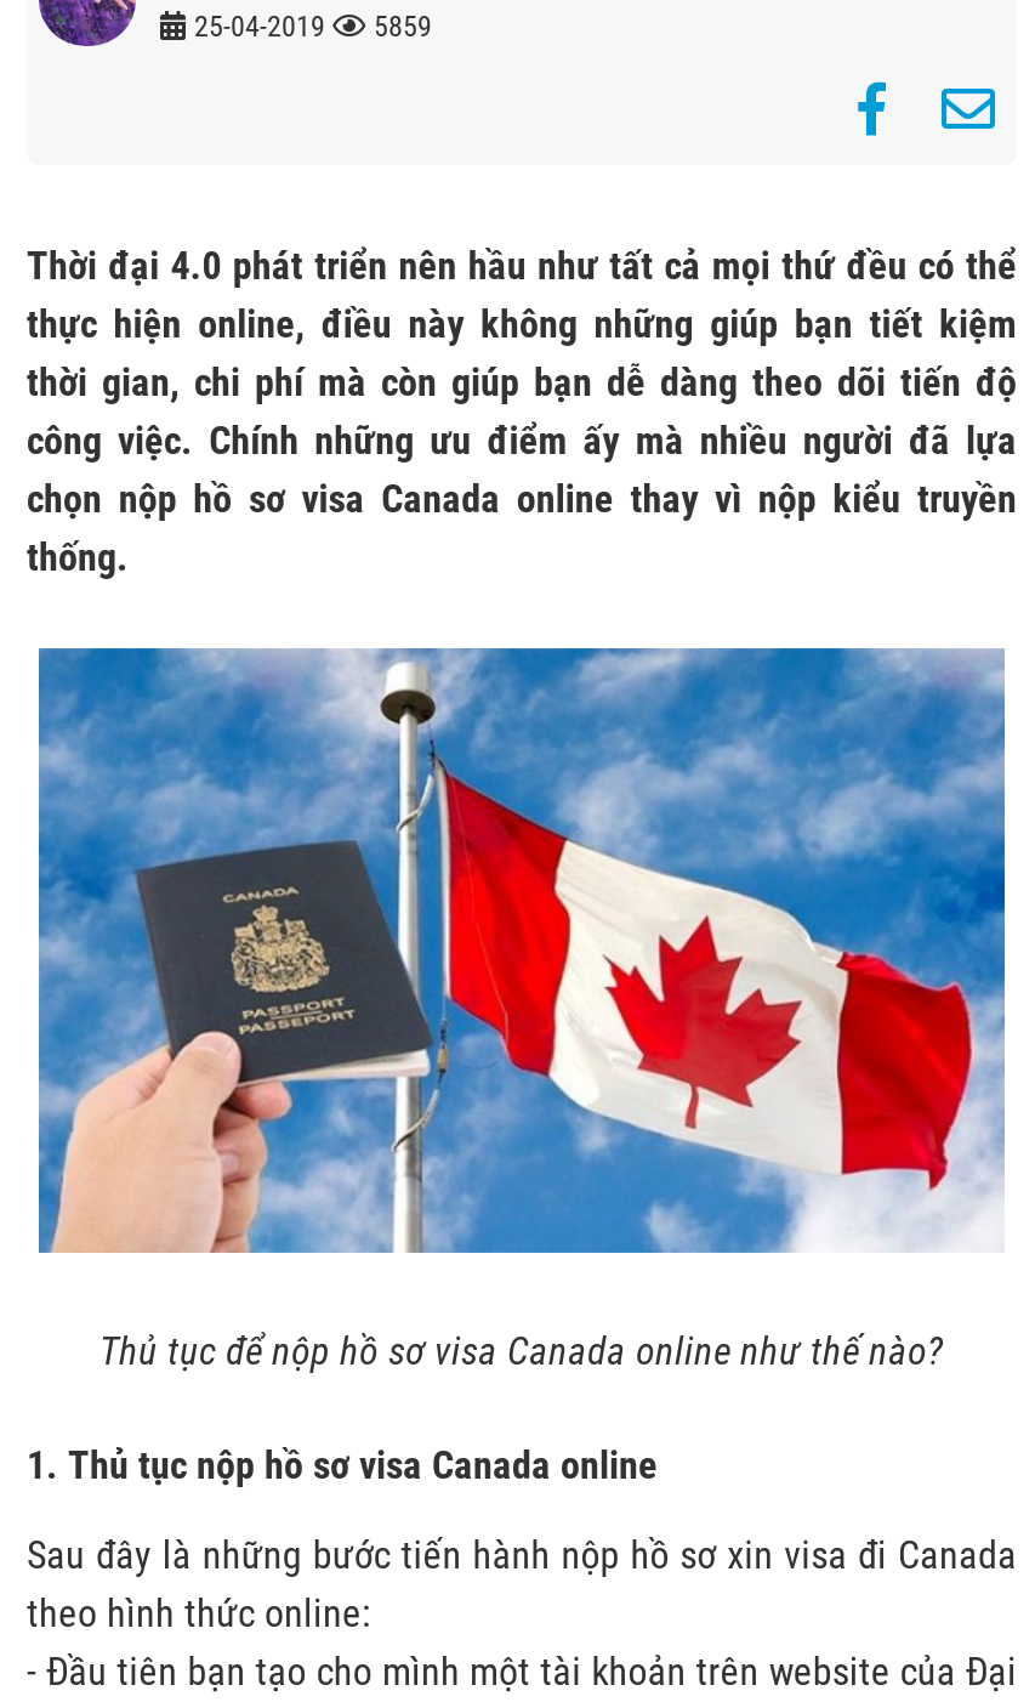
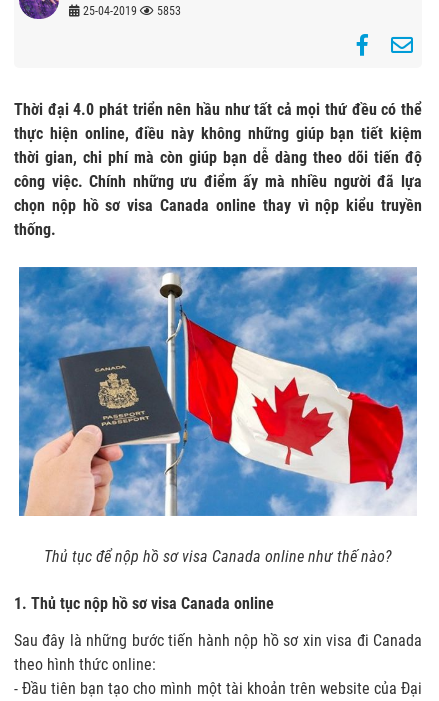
[187,9,432,43] 25-04-2019 5859 -> [80,4,181,18] 25-04-2019 5853

